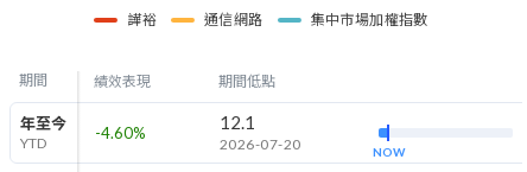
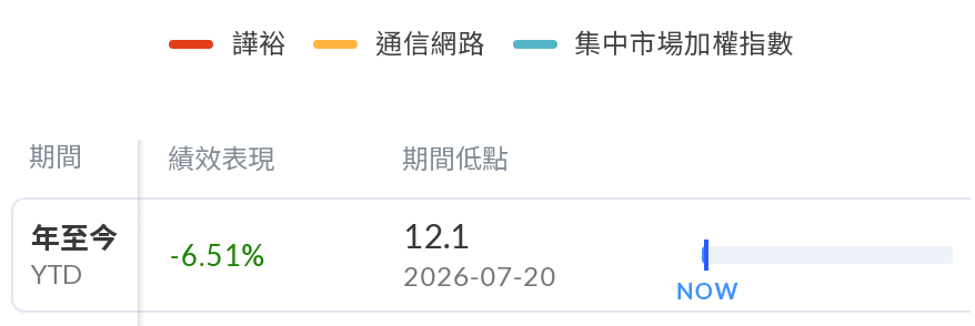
[20,113,146,142] 年至今 -4.60% -> [31,218,266,272] 年至今 -6.51%

